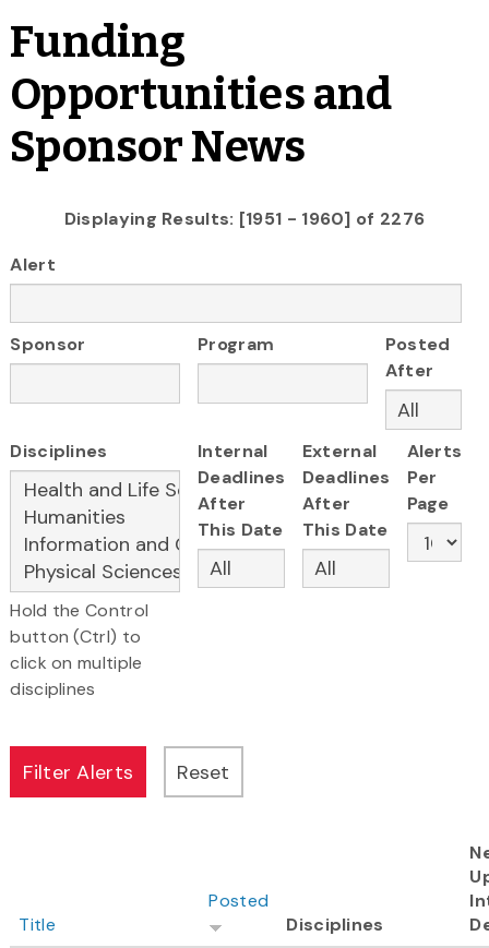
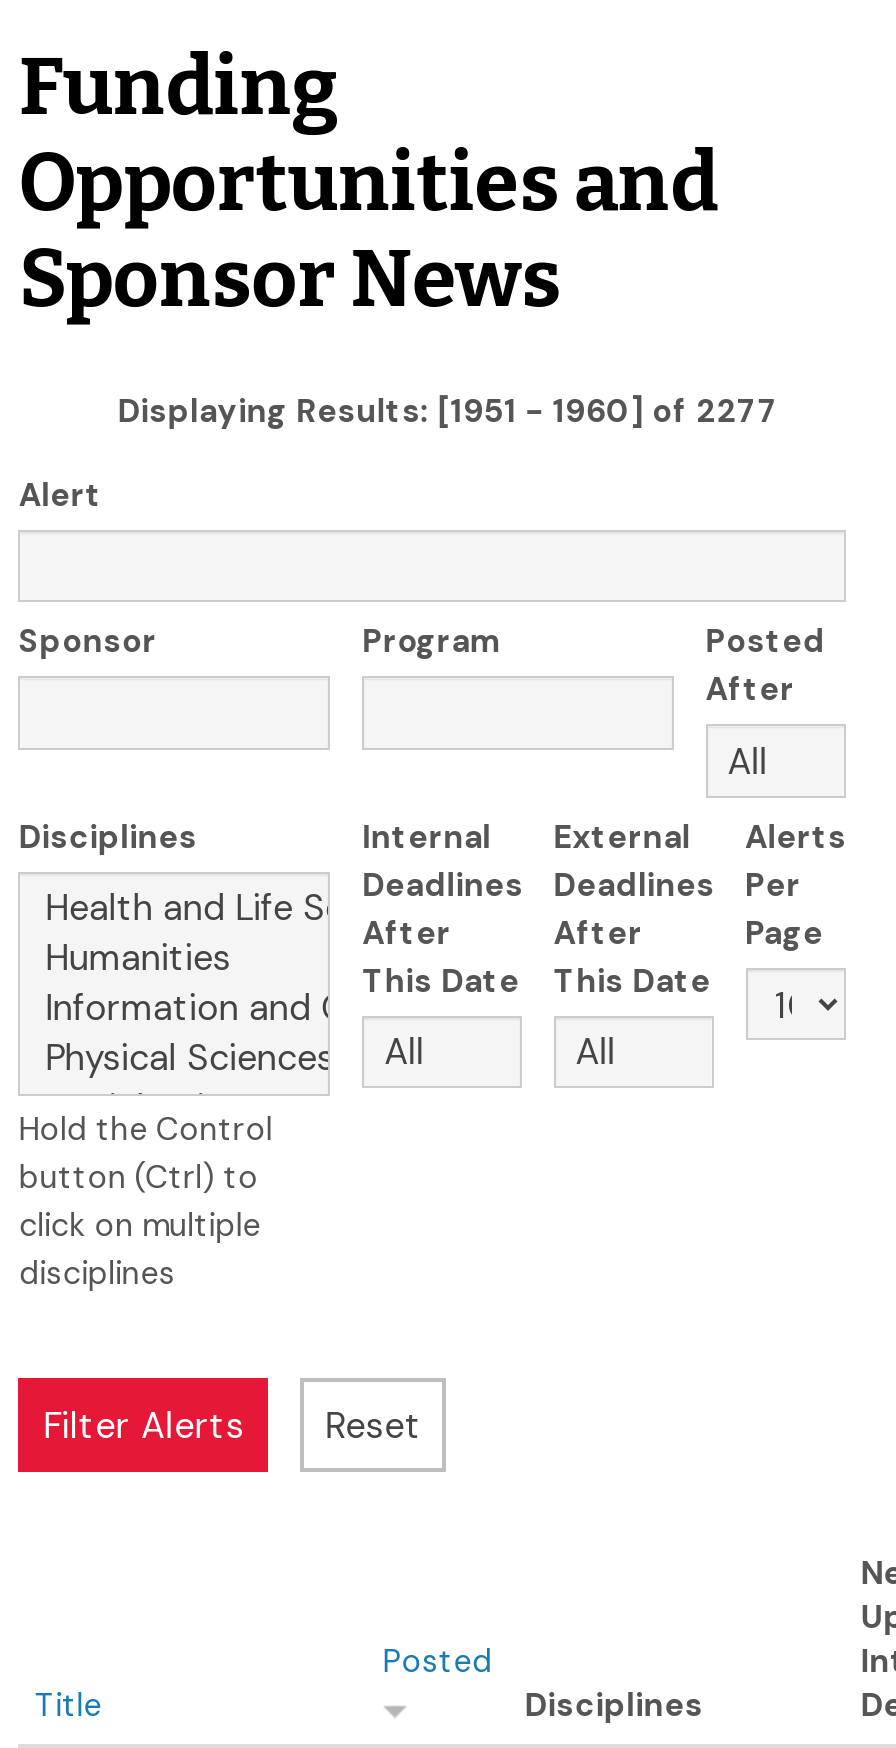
[64,207,425,230] Displaying Results: [1951 - 1960] of 2276 -> [118,390,778,432] Displaying Results: [1951 - 1960] of 2277

